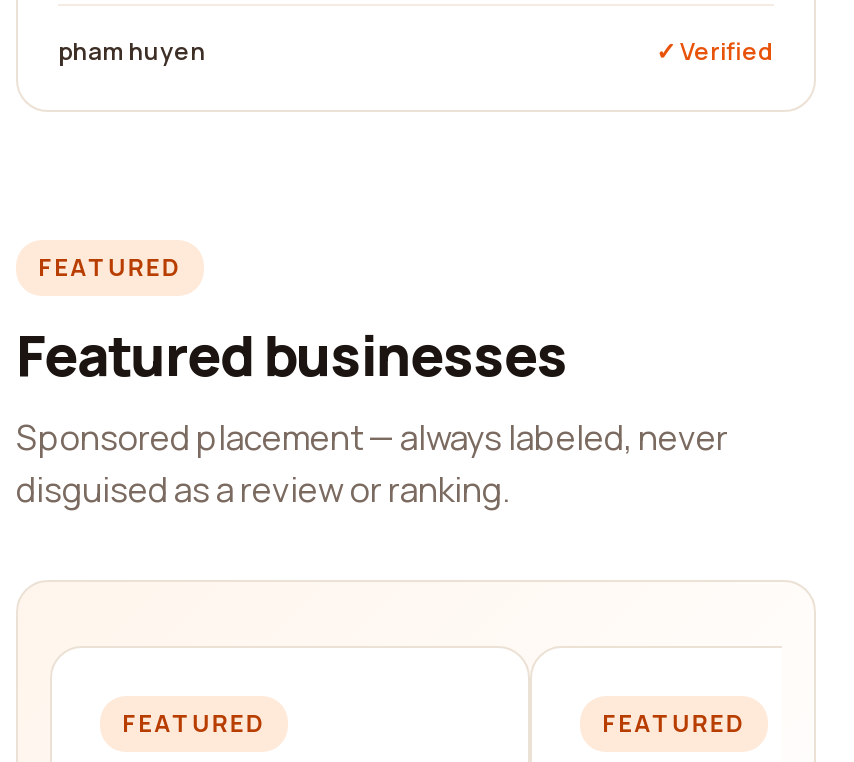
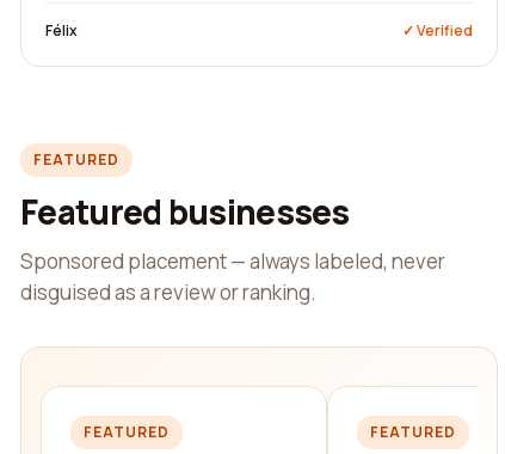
[58,34,206,68] pham huyen -> [45,20,78,41] Félix

